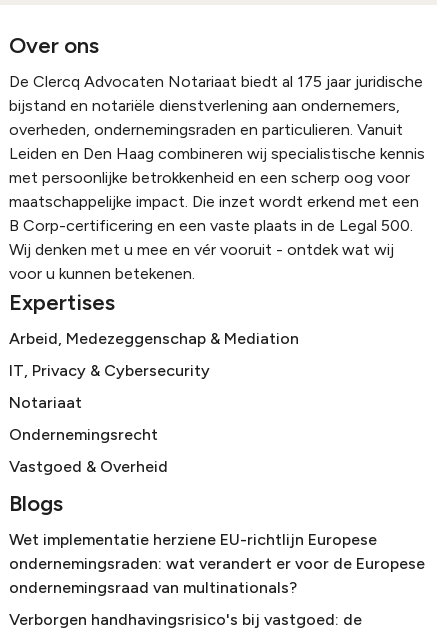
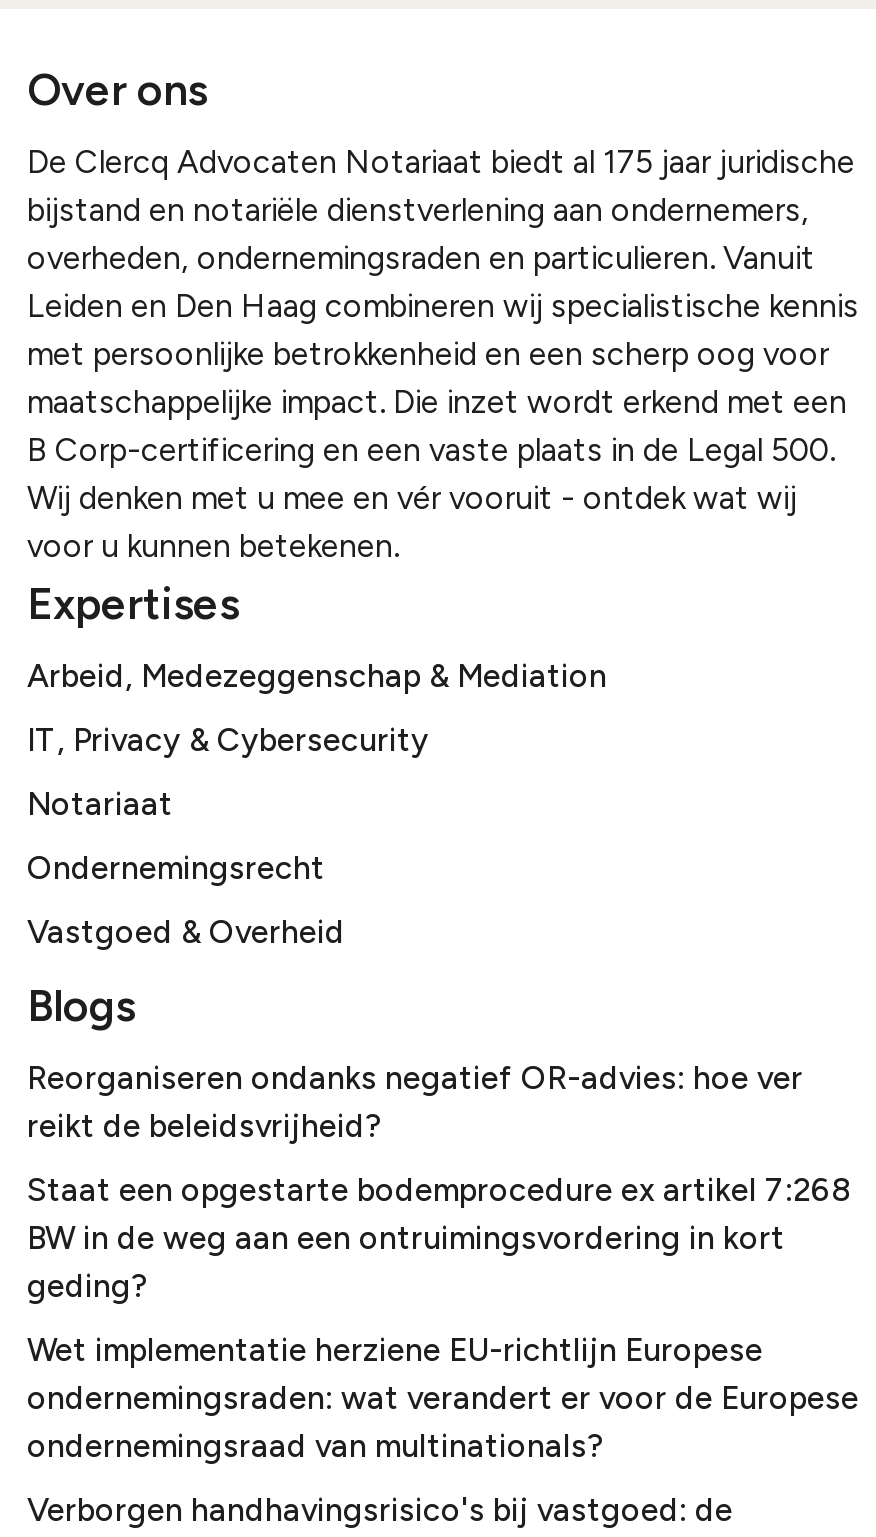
none -> [27,1059,851,1305] Reorganiseren ondanks negatief OR-advies: hoe ver | reikt de beleidsvrijheid? | Staat een opgestarte bodemprocedure ex artikel 7:268 | BW in de weg aan een ontruimingsvordering in kort | geding?

